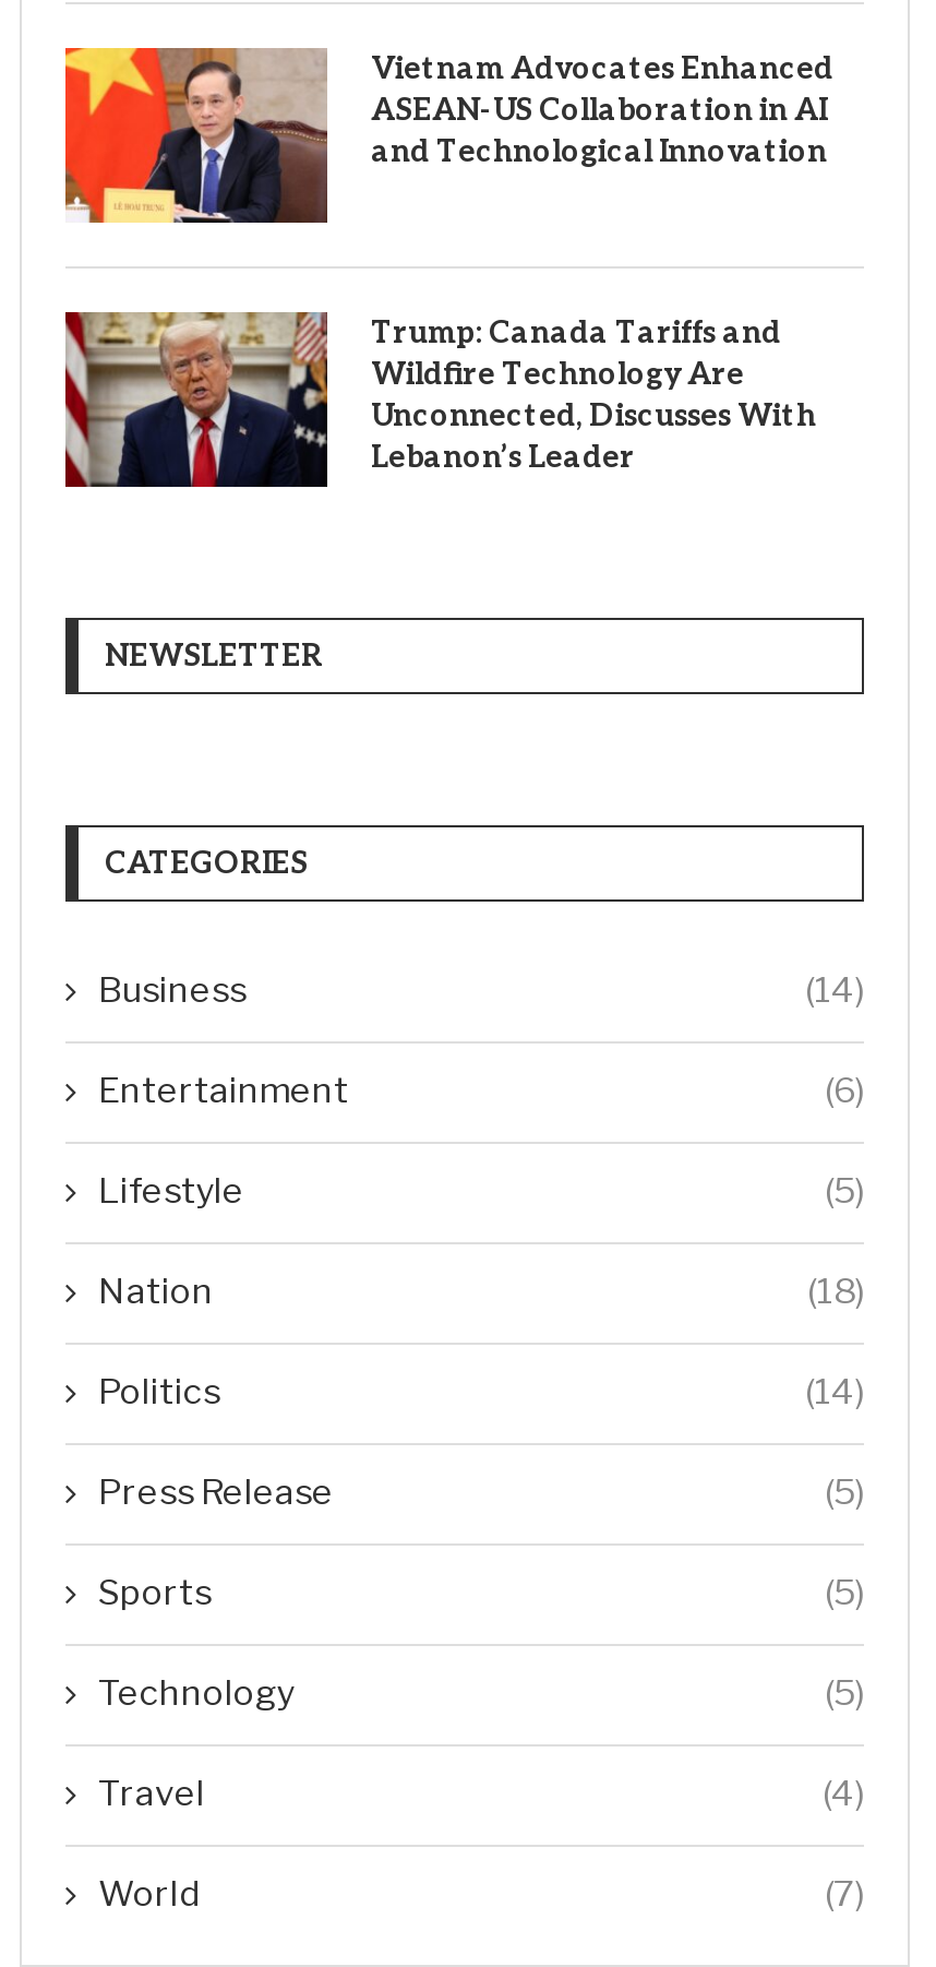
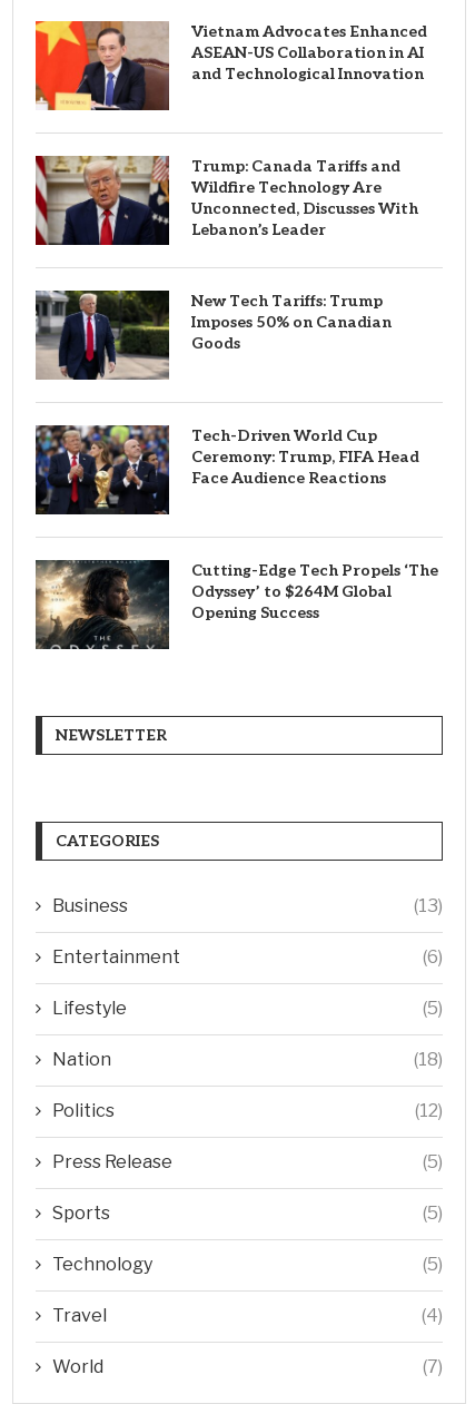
none -> [34,289,392,381] [image] | New Tech Tariffs: Trump | Imposes 50% on Canadian | Goods
none -> [34,424,419,516] [image] | Tech-Driven World Cup | Ceremony: Trump, FIFA Head | Face Audience Reactions
none -> [34,559,438,650] [image] | Cutting-Edge Tech Propels ‘The | Odyssey’ to $264M Global | Opening Success
[805,969,864,1011] (14) -> [414,895,443,916] (13)
[805,1371,864,1412] (14) -> [415,1100,443,1121] (12)

